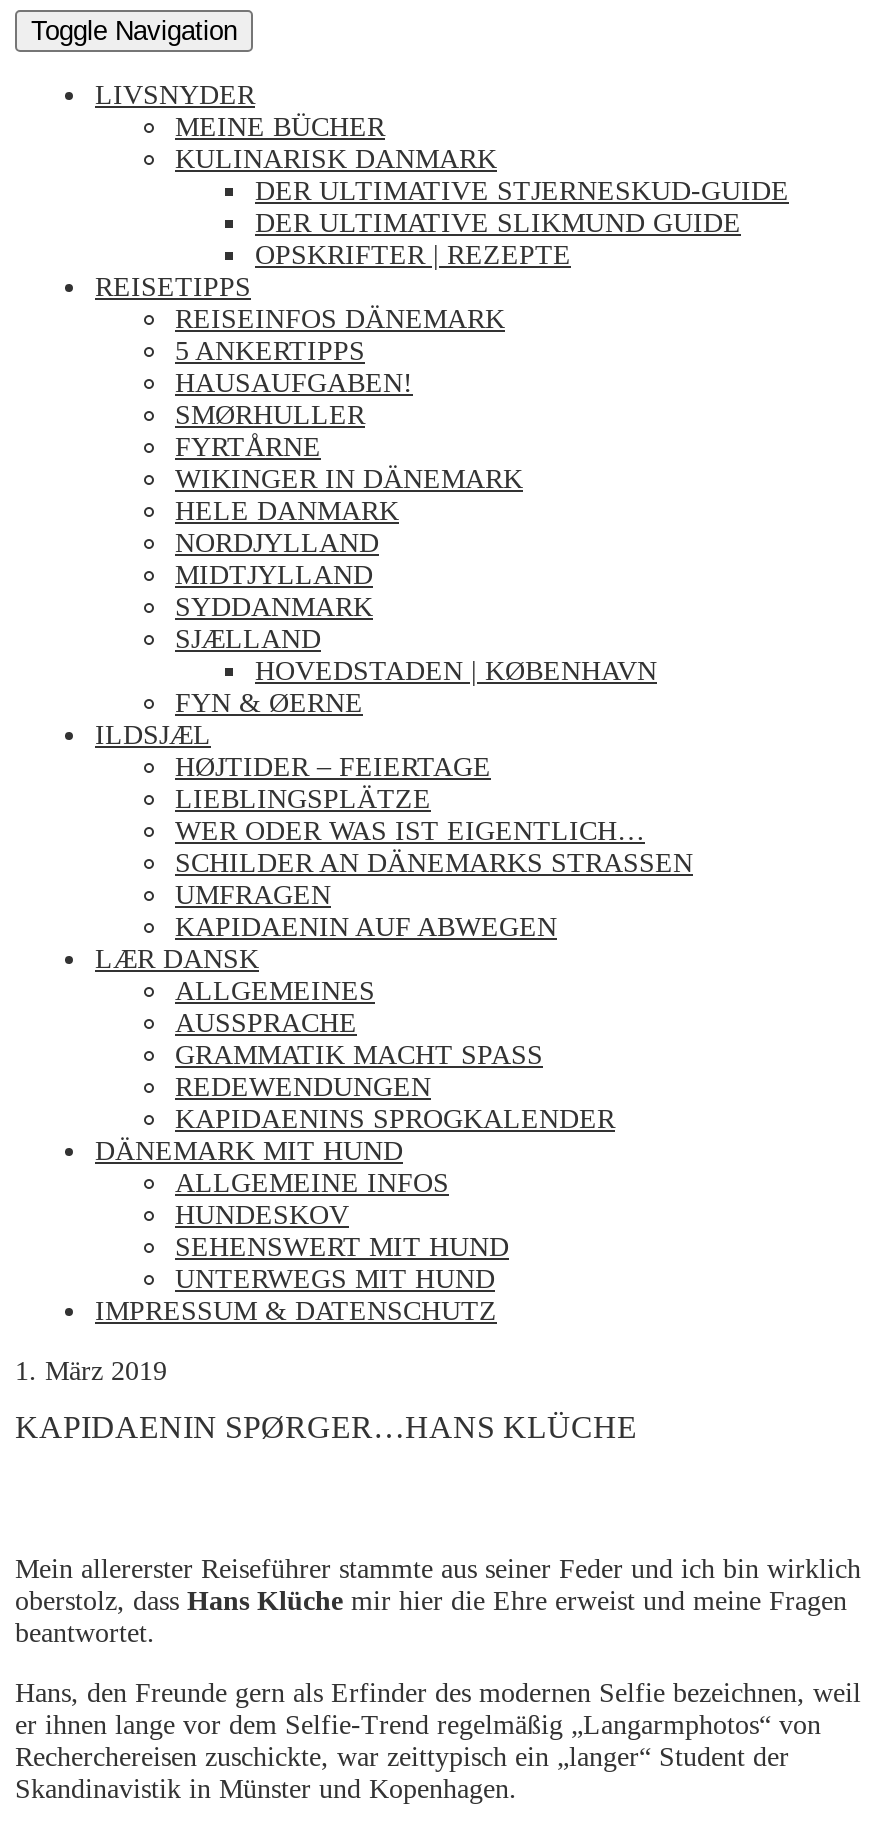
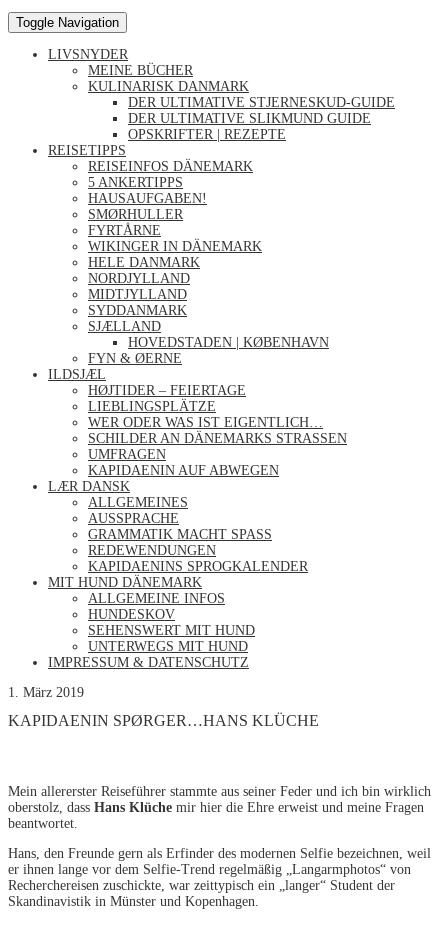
[95,1136,403,1166] DÄNEMARK MIT HUND -> [48,575,202,590] MIT HUND DÄNEMARK

